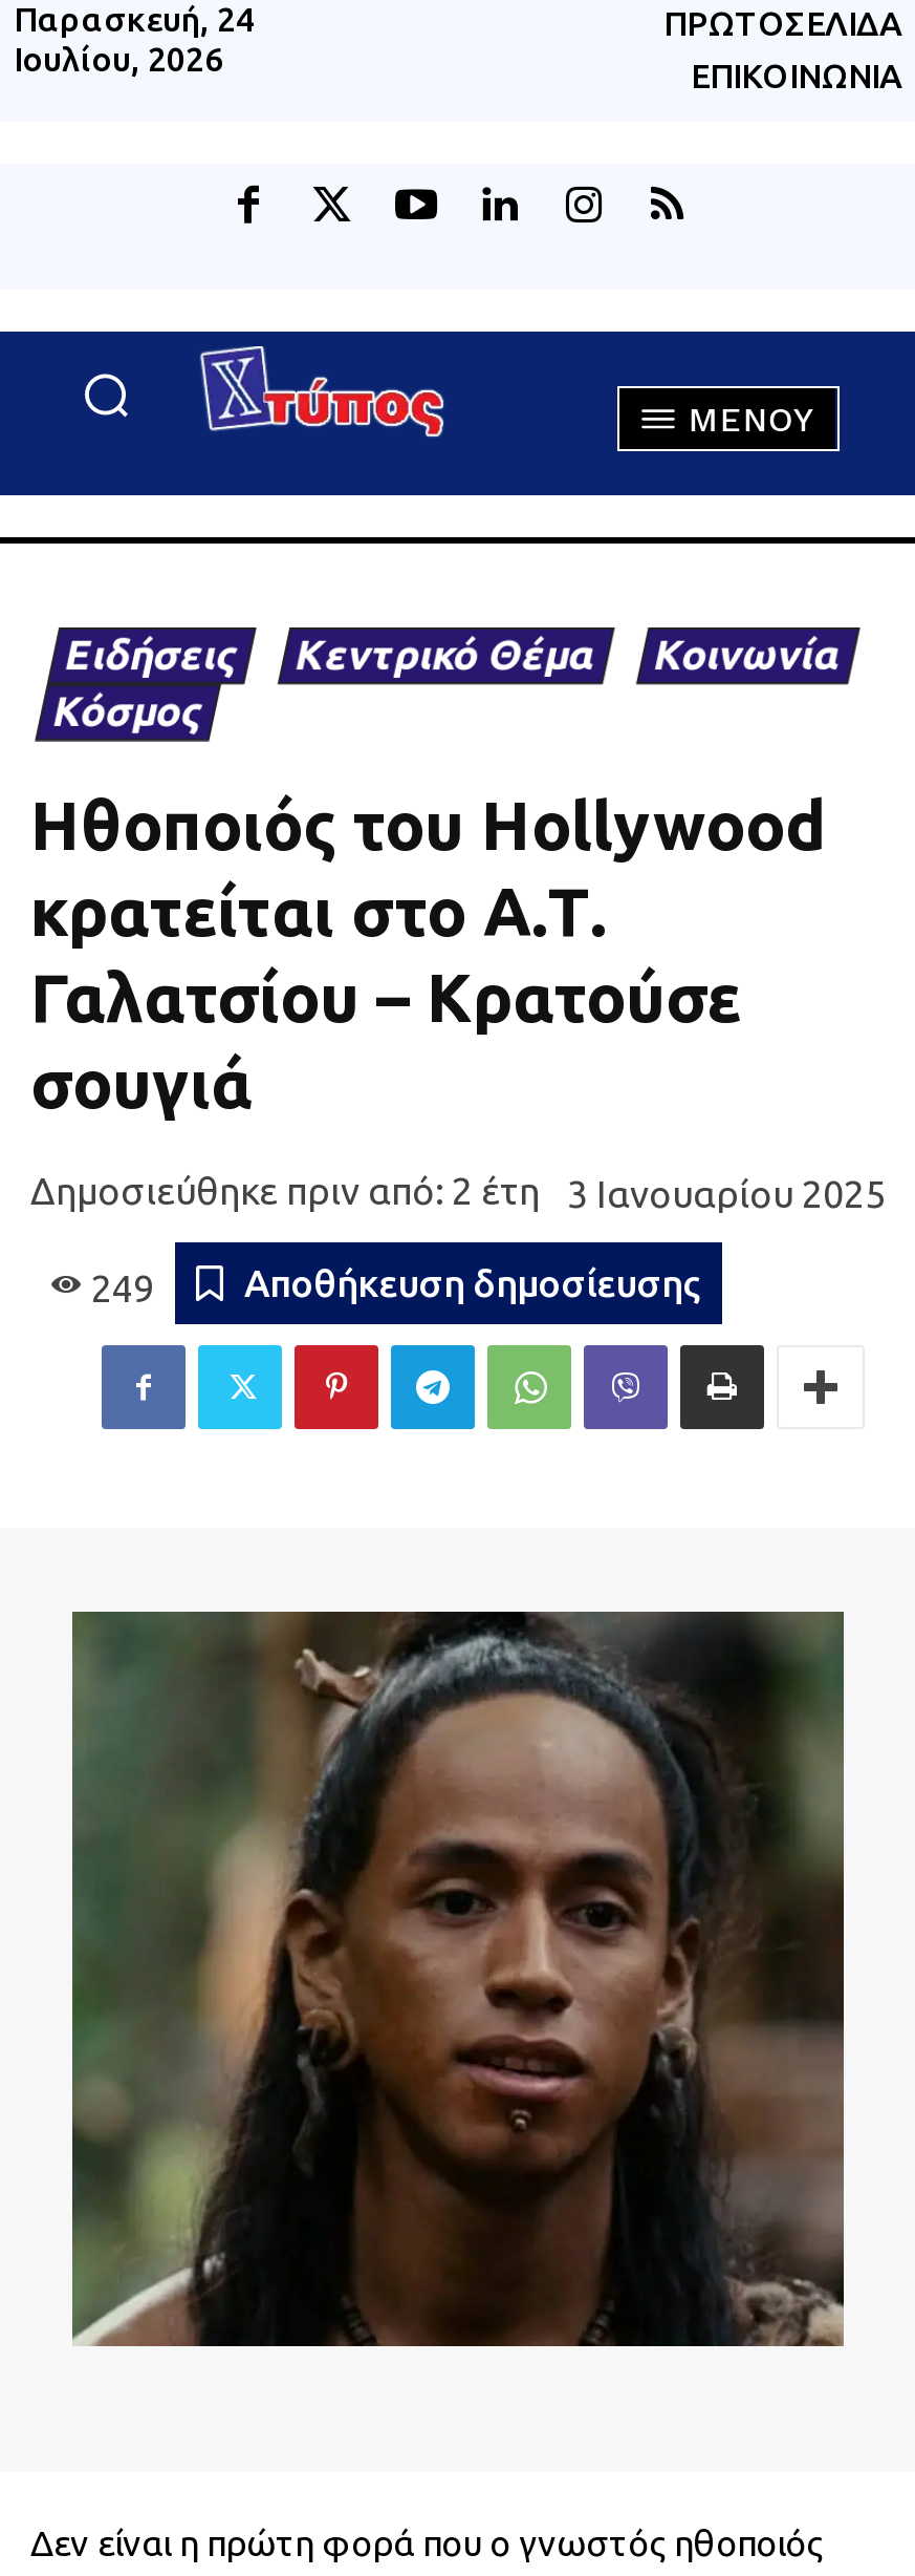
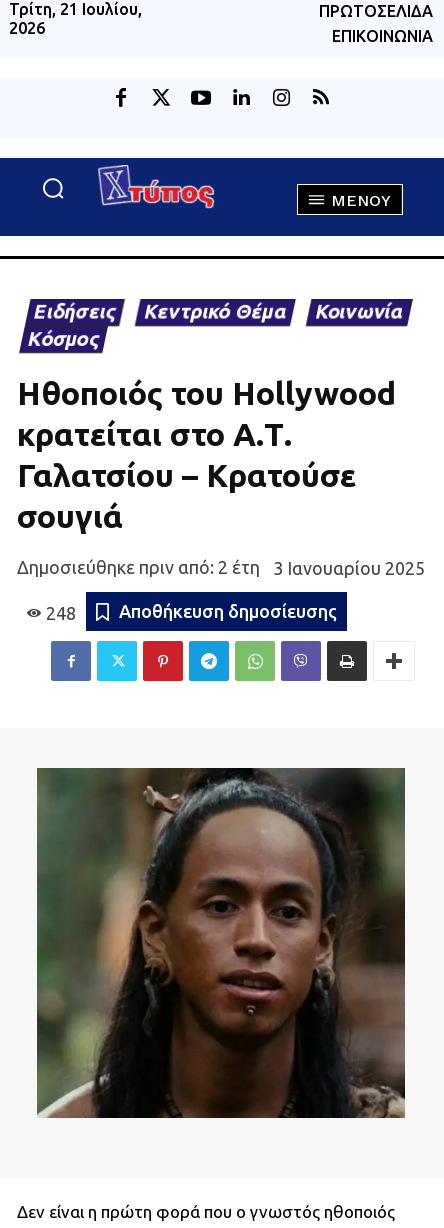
[14,0,255,78] Παρασκευή, 24 | Ιουλίου, 2026 -> [9,0,142,37] Τρίτη, 21 Ιουλίου, | 2026
[91,1265,154,1307] 249 -> [46,603,76,623] 248

